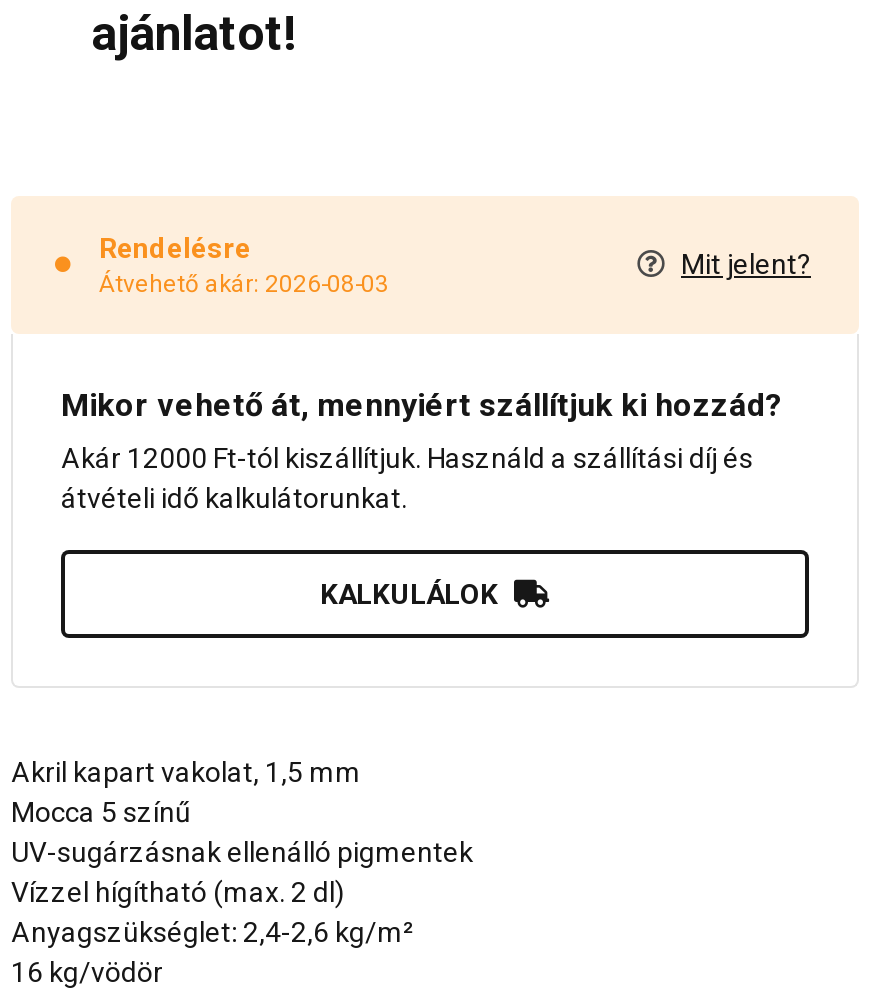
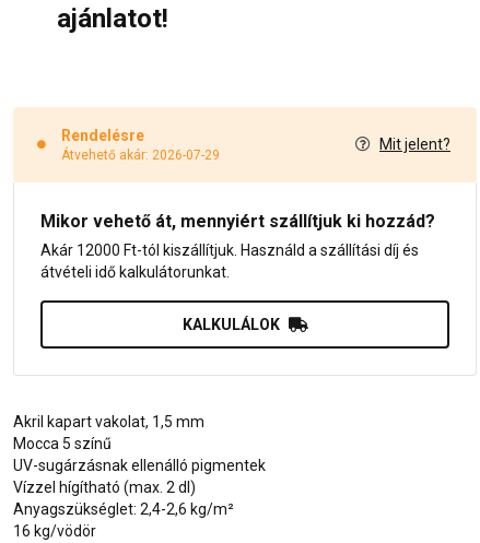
[99,270,389,298] Átvehető akár: 2026-08-03 -> [61,147,220,163] Átvehető akár: 2026-07-29

